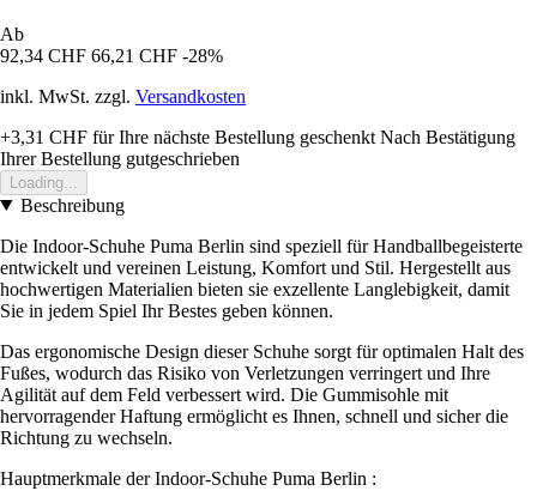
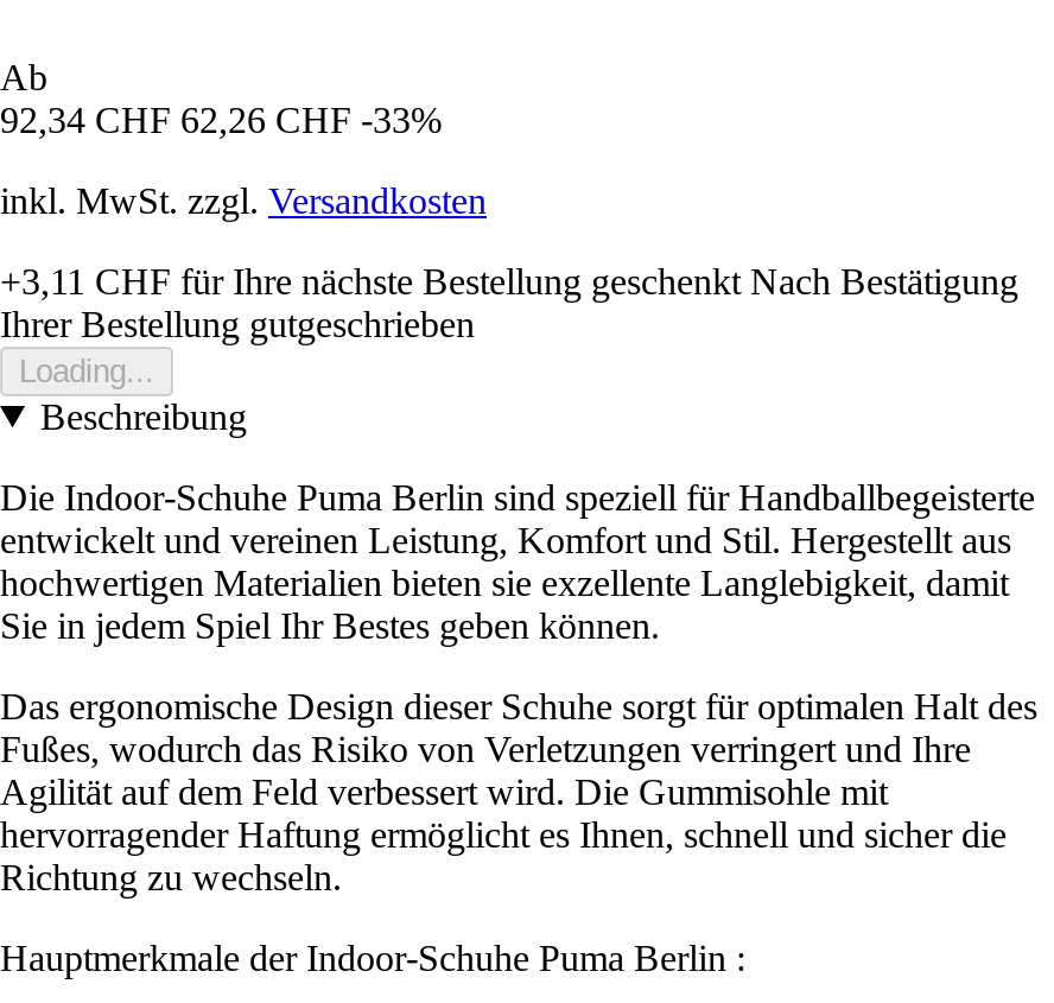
[0,45,223,66] 92,34 CHF 66,21 CHF -28% -> [0,99,442,140] 92,34 CHF 62,26 CHF -33%
[0,127,515,147] +3,31 CHF für Ihre nächste Bestellung geschenkt Nach Bestätigung -> [0,261,1018,301] +3,11 CHF für Ihre nächste Bestellung geschenkt Nach Bestätigung

